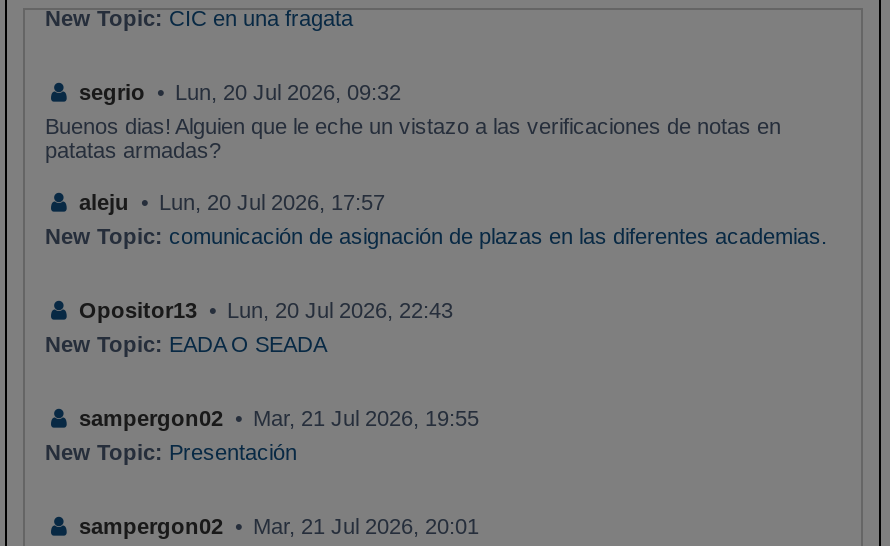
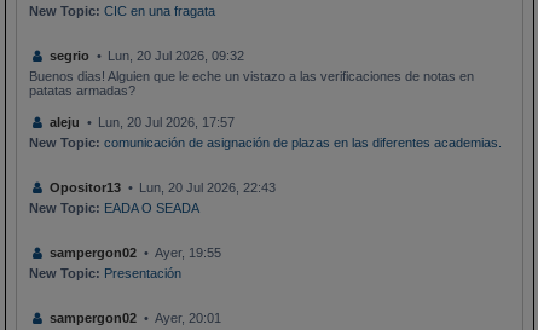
[79,406,479,430] sampergon02 Mar, 21 Jul 2026, 19:55 -> [50,245,221,260] sampergon02 Ayer, 19:55
[79,514,479,538] sampergon02 Mar, 21 Jul 2026, 20:01 -> [50,311,221,325] sampergon02 Ayer, 20:01

